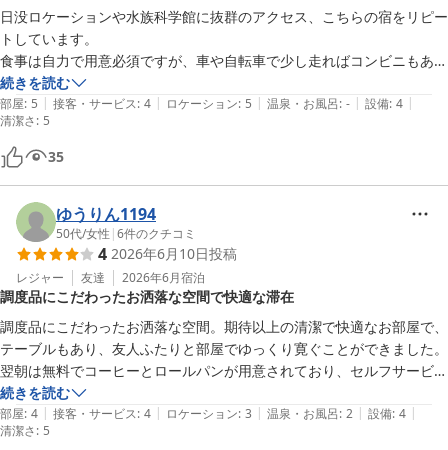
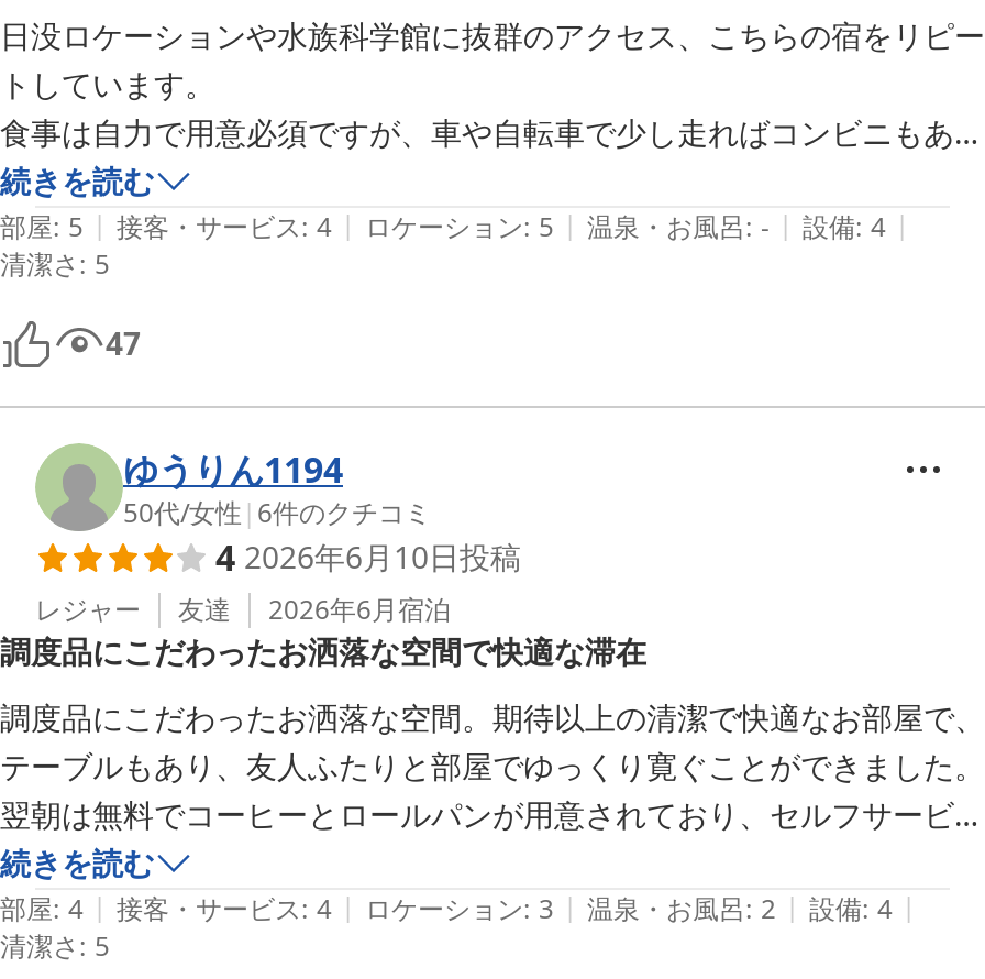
[48,147,64,166] 35 -> [106,322,141,364] 47

